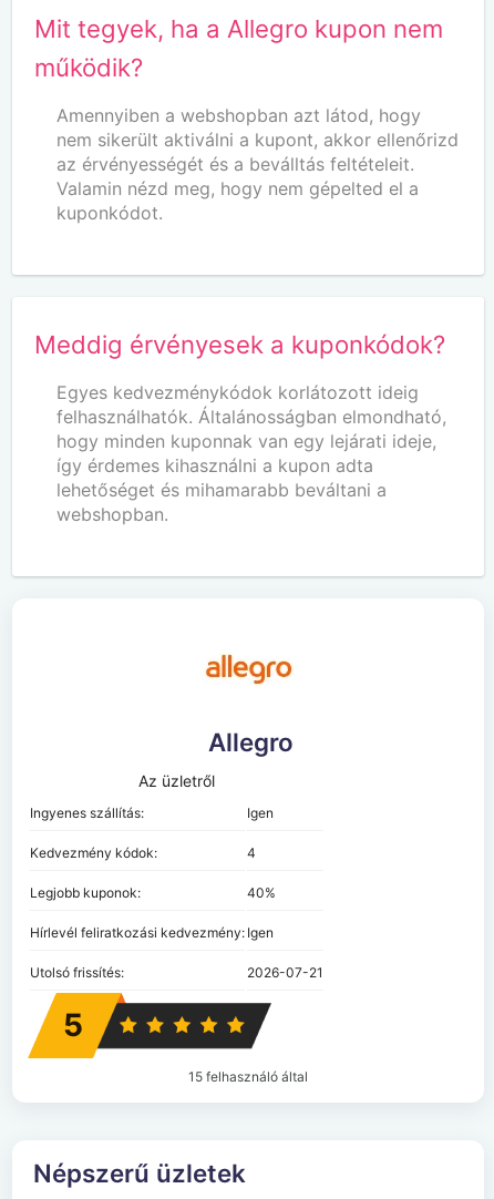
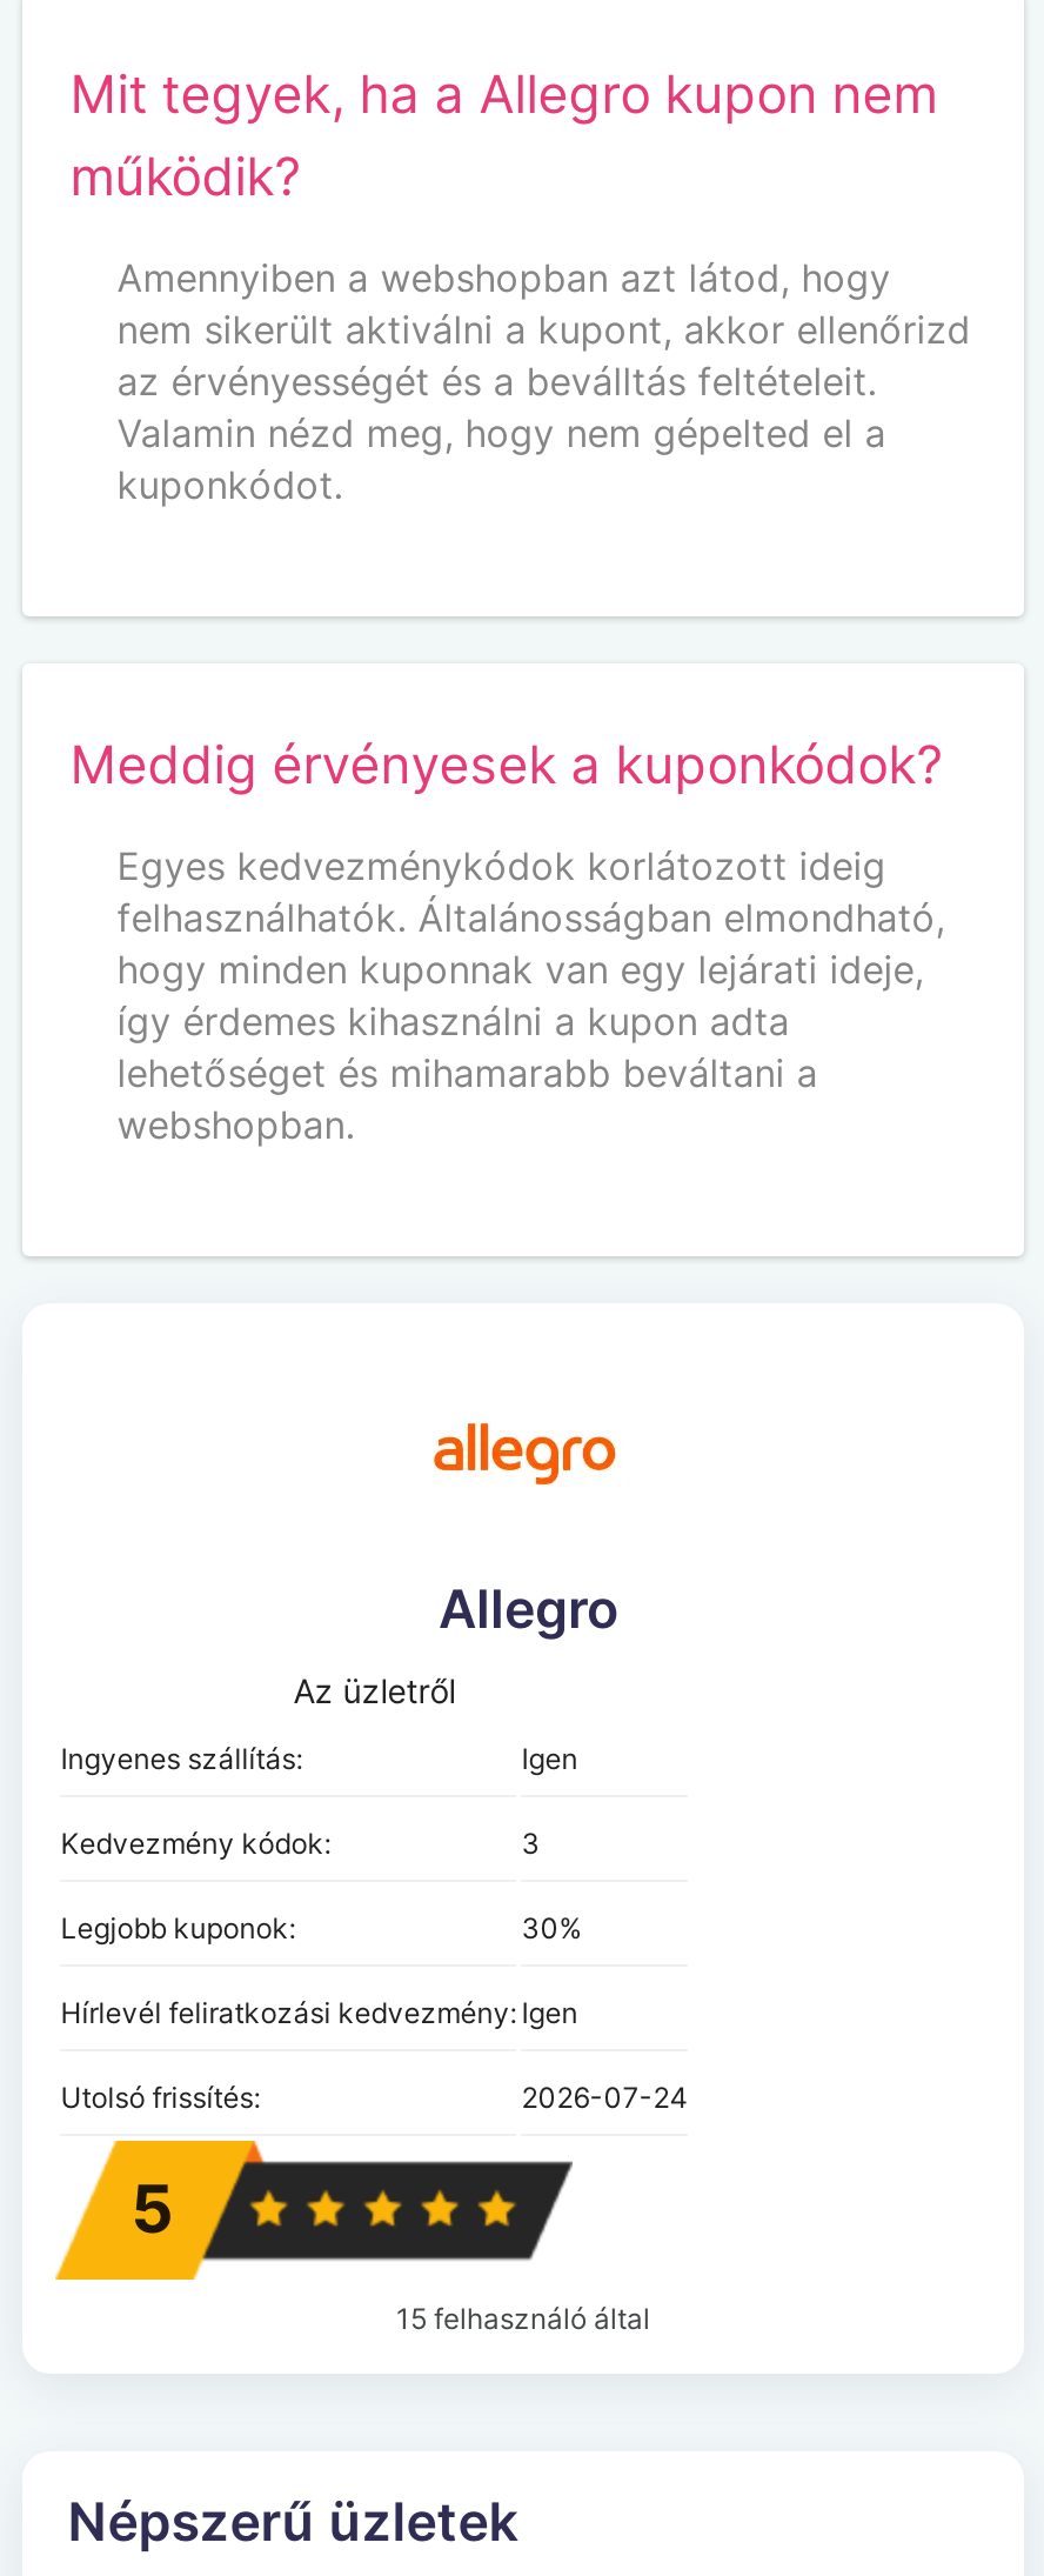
[247,845,256,861] 4 -> [521,1824,540,1859] 3
[247,885,276,901] 40% -> [521,1908,582,1944] 30%
[247,964,324,981] 2026-07-21 -> [521,2078,688,2113] 2026-07-24

